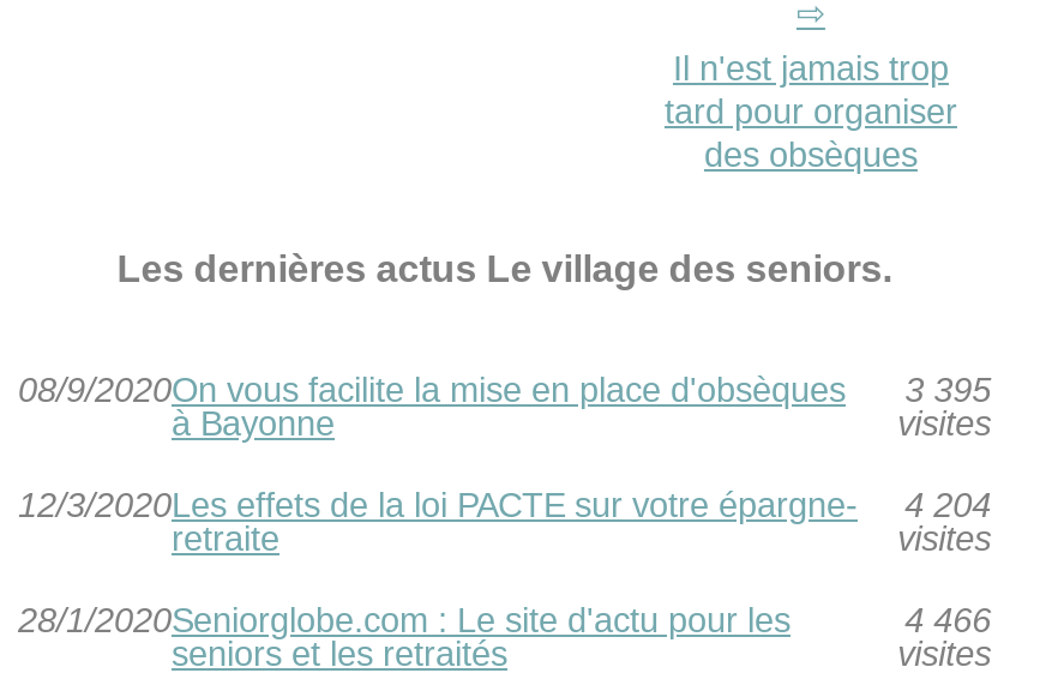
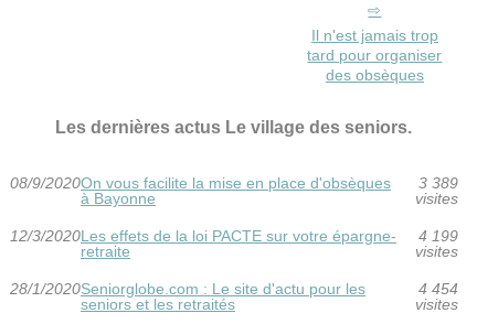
[18,371,991,409] 08/9/2020On vous facilite la mise en place d'obsèques 3 395 -> [10,174,458,192] 08/9/2020On vous facilite la mise en place d'obsèques 3 389
[18,486,991,524] 12/3/2020Les effets de la loi PACTE sur votre épargne- 4 204 -> [10,227,458,245] 12/3/2020Les effets de la loi PACTE sur votre épargne- 4 199
[905,601,991,639] 4 466 -> [418,280,458,298] 4 454

